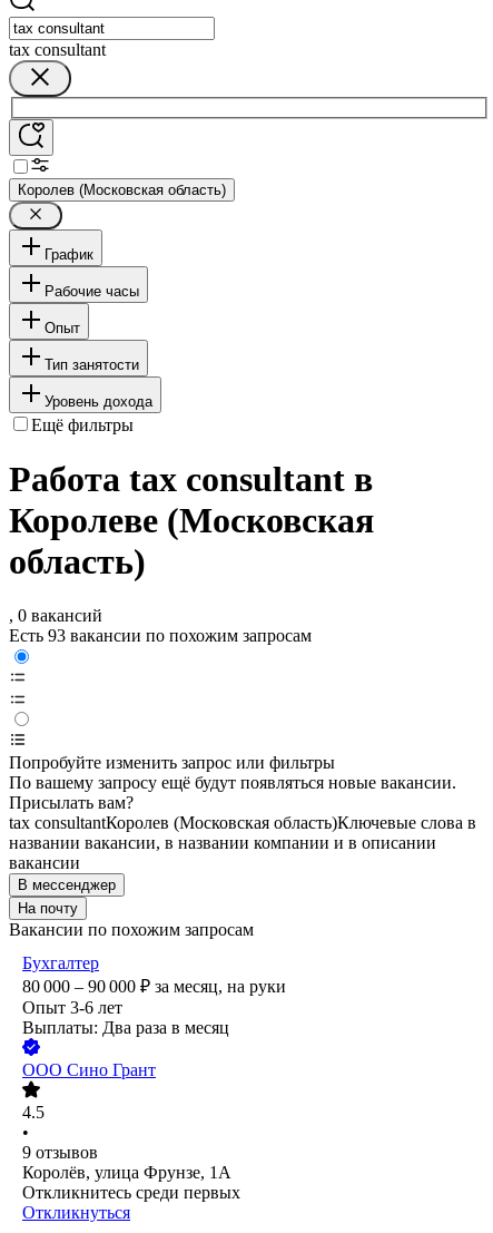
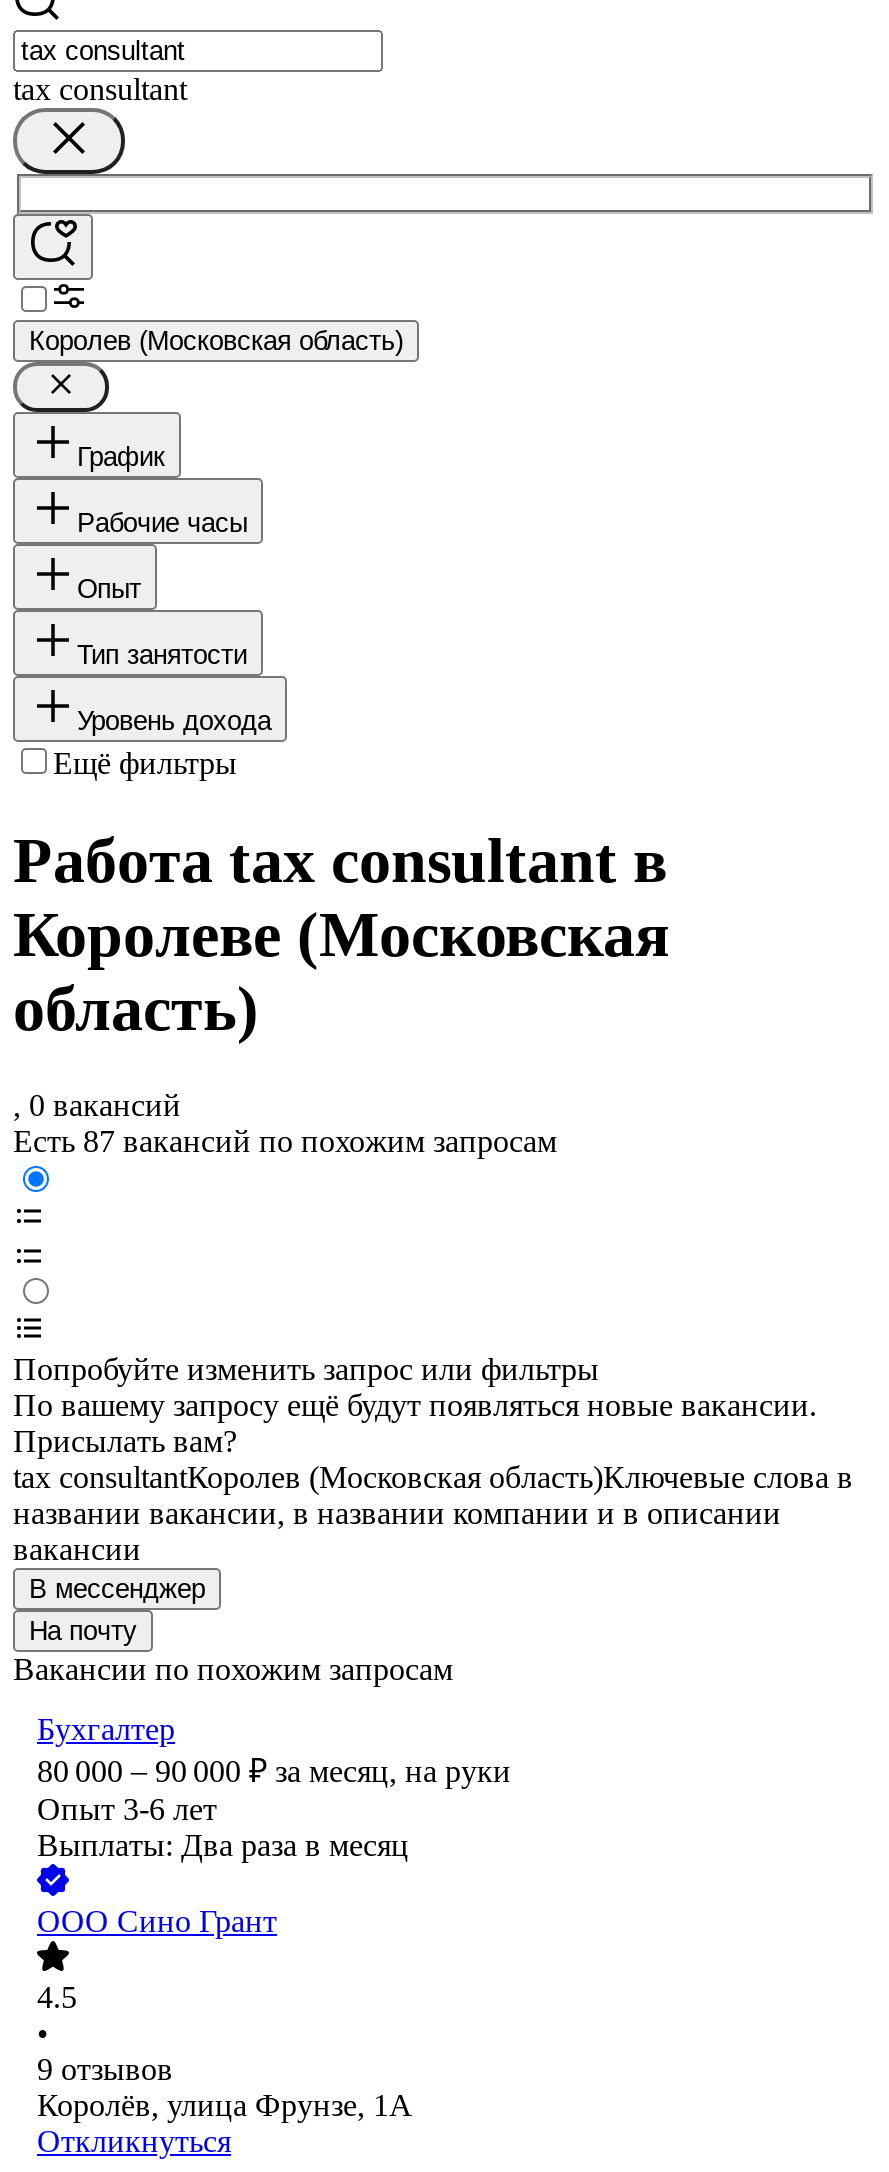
[9,627,312,645] Есть 93 вакансии по похожим запросам -> [13,1125,557,1159] Есть 87 вакансий по похожим запросам
[22,1183,240,1202] Откликнитесь среди первых -> none

